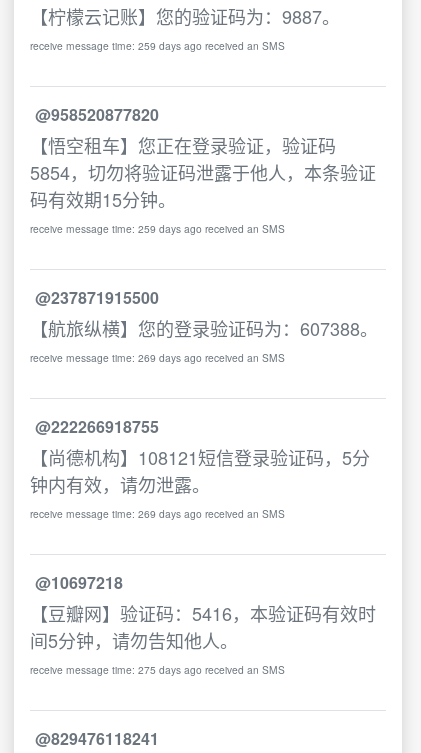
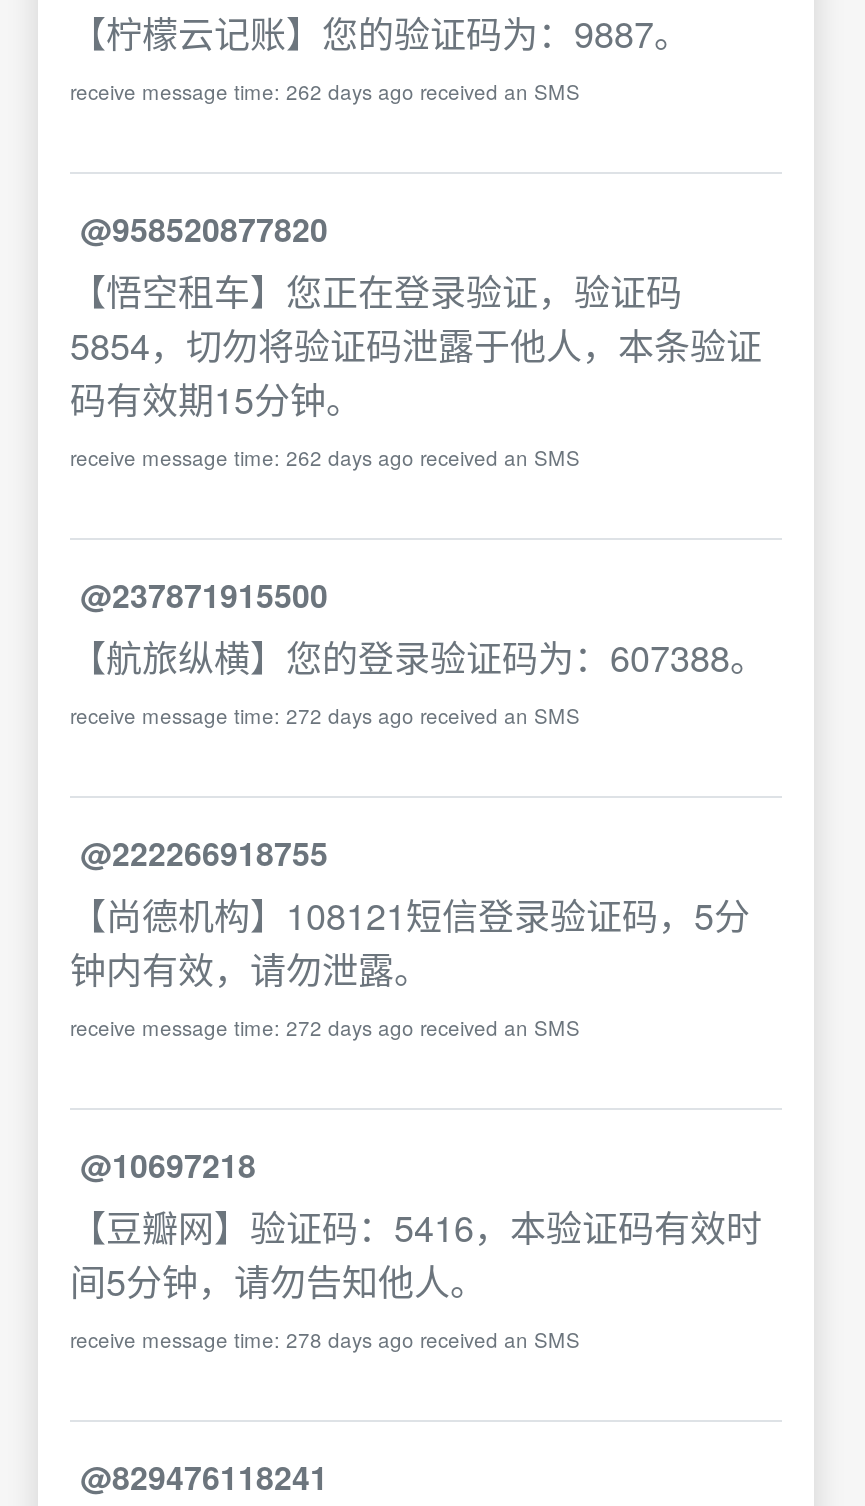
[30,38,285,53] receive message time: 259 days ago received an SMS -> [70,76,580,106] receive message time: 262 days ago received an SMS
[30,221,285,236] receive message time: 259 days ago received an SMS -> [70,442,580,472] receive message time: 262 days ago received an SMS
[30,350,285,365] receive message time: 269 days ago received an SMS -> [70,700,580,730] receive message time: 272 days ago received an SMS
[30,506,285,521] receive message time: 269 days ago received an SMS -> [70,1012,580,1042] receive message time: 272 days ago received an SMS
[30,662,285,677] receive message time: 275 days ago received an SMS -> [70,1324,580,1354] receive message time: 278 days ago received an SMS

